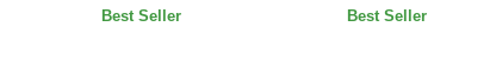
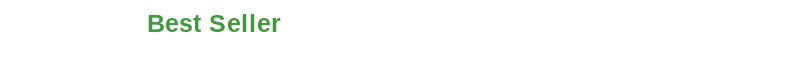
[346,9,426,25] Best Seller -> none

